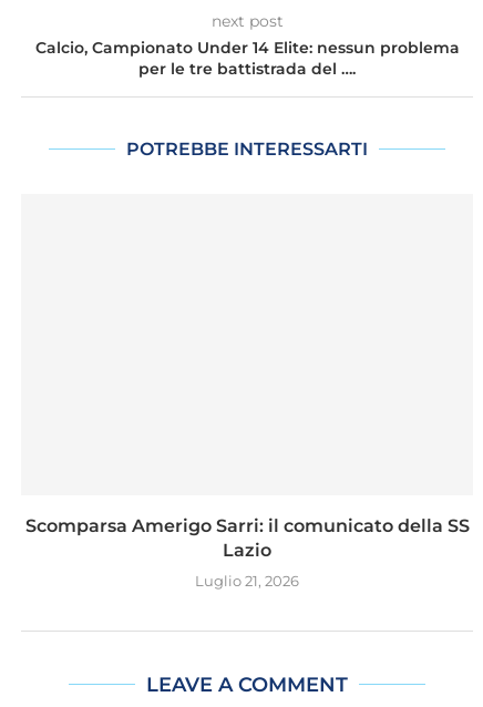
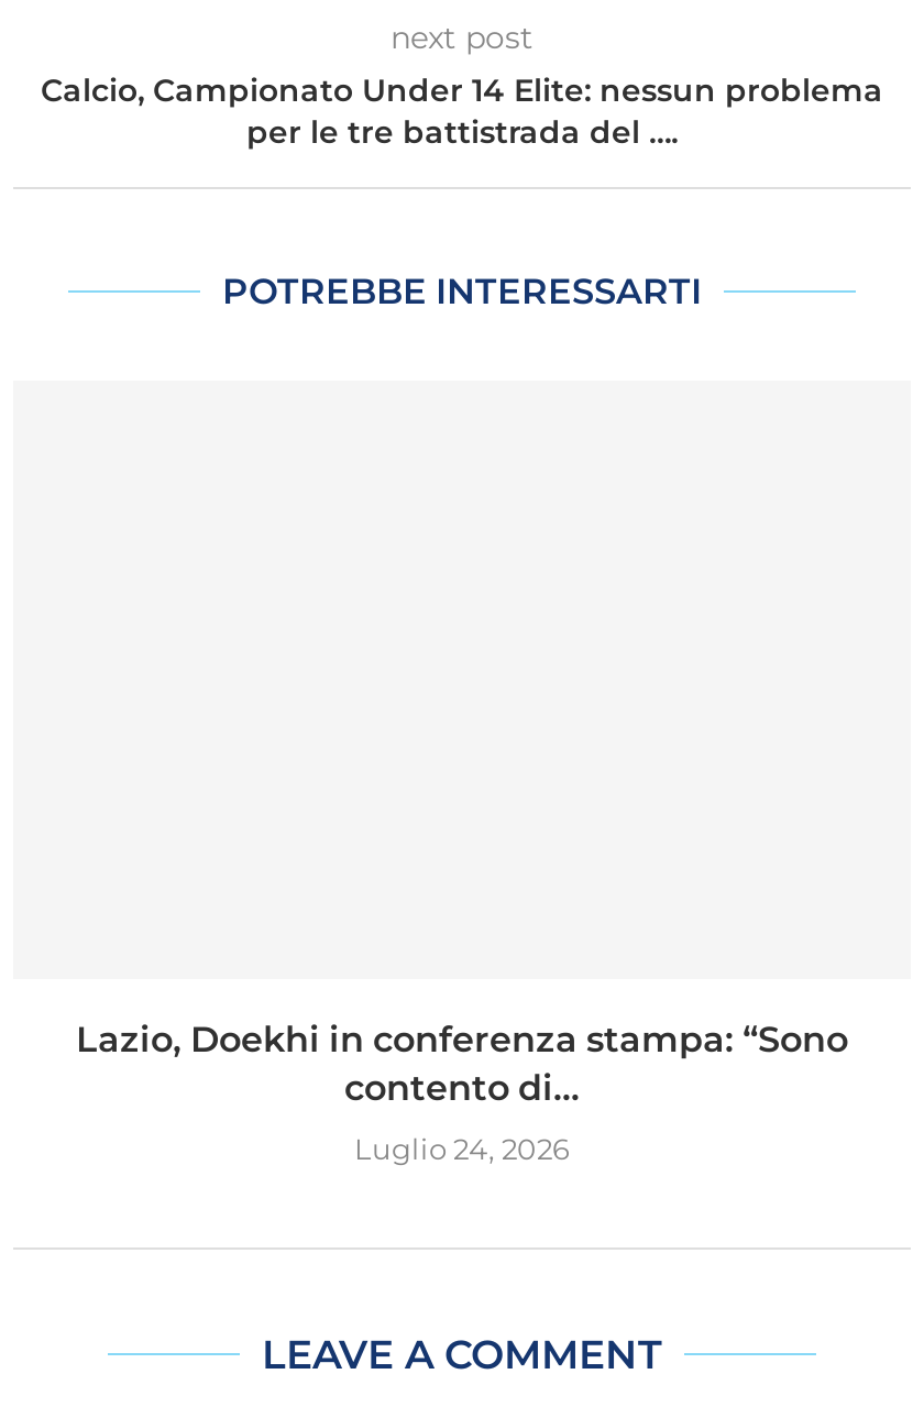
[25,515,469,561] Scomparsa Amerigo Sarri: il comunicato della SS | Lazio -> [76,1020,848,1110] Lazio, Doekhi in conferenza stampa: “Sono | contento di...
[195,572,299,590] Luglio 21, 2026 -> [354,1132,570,1167] Luglio 24, 2026

